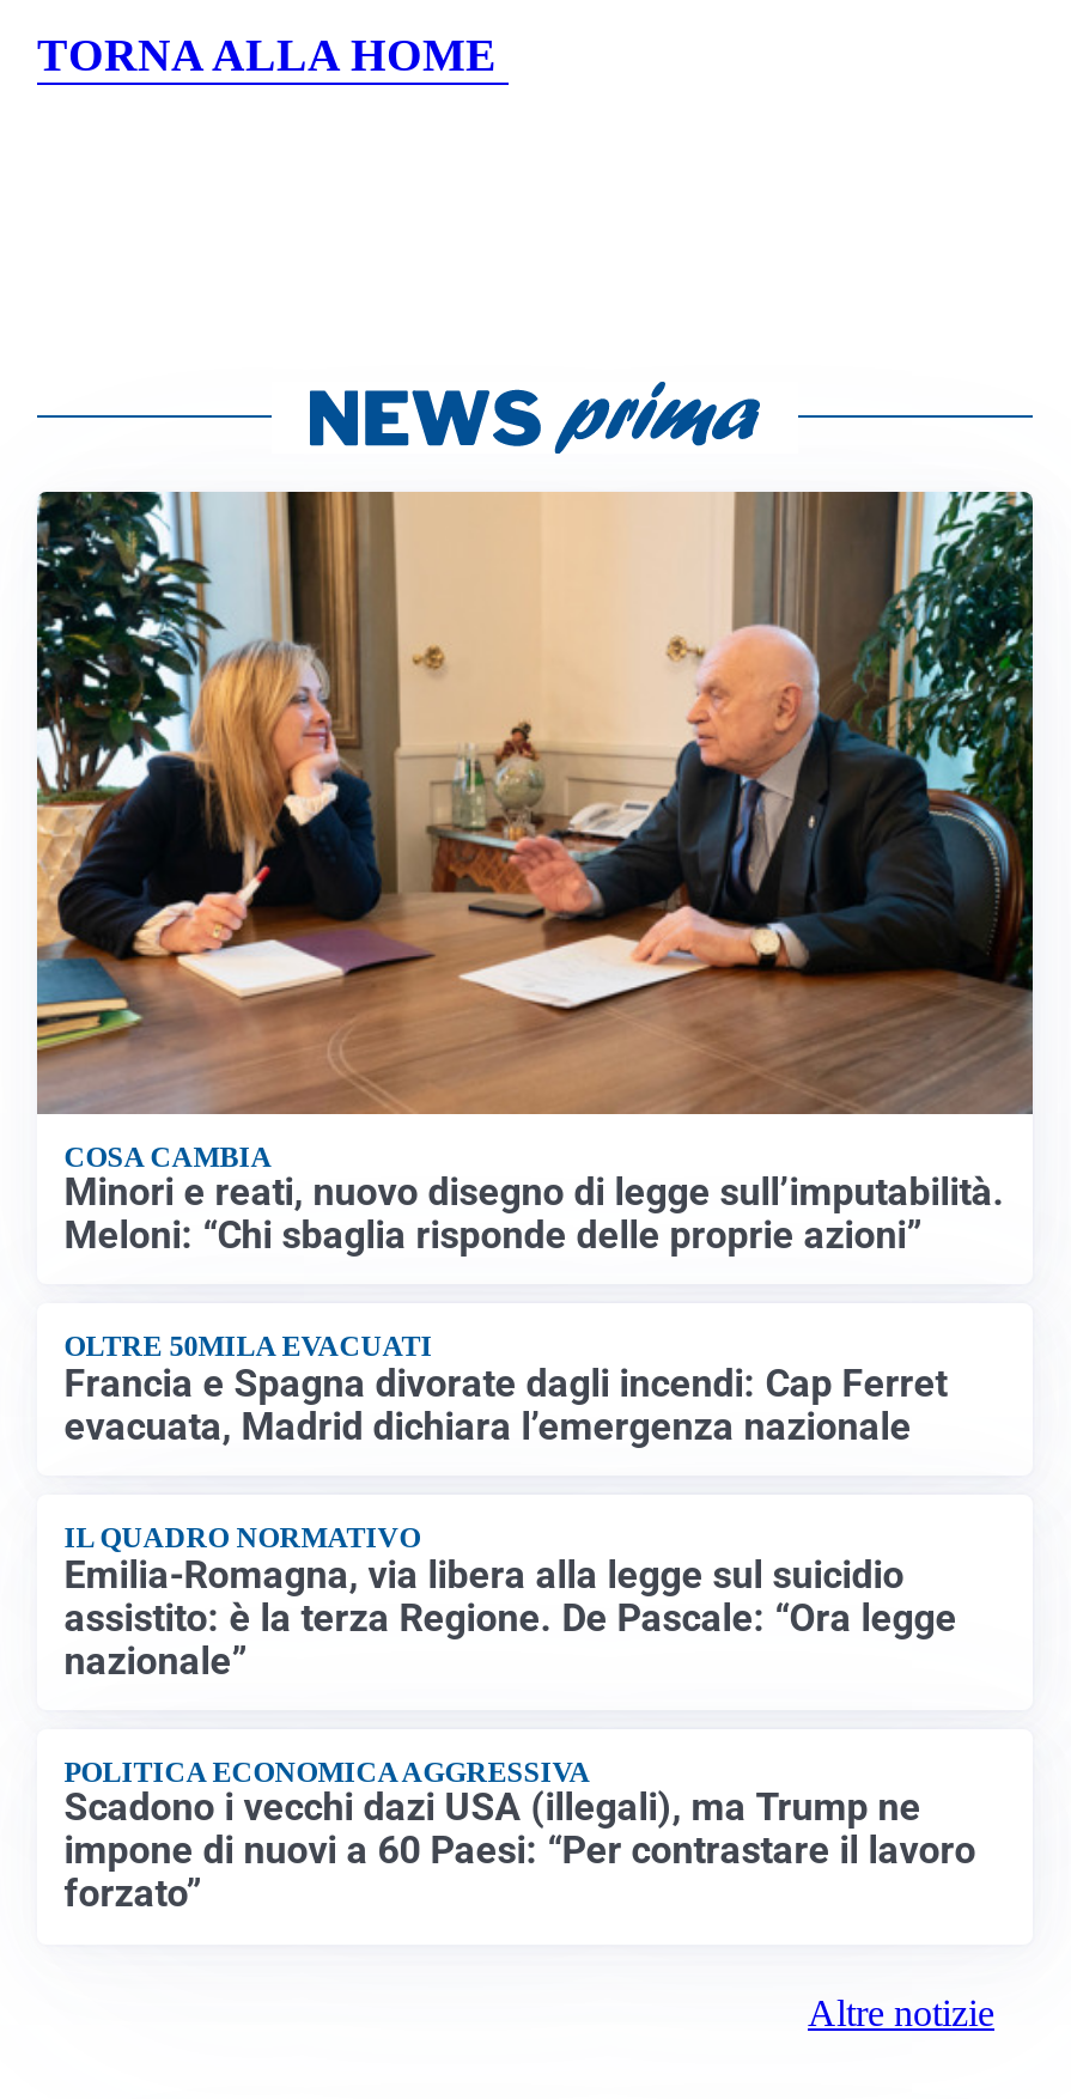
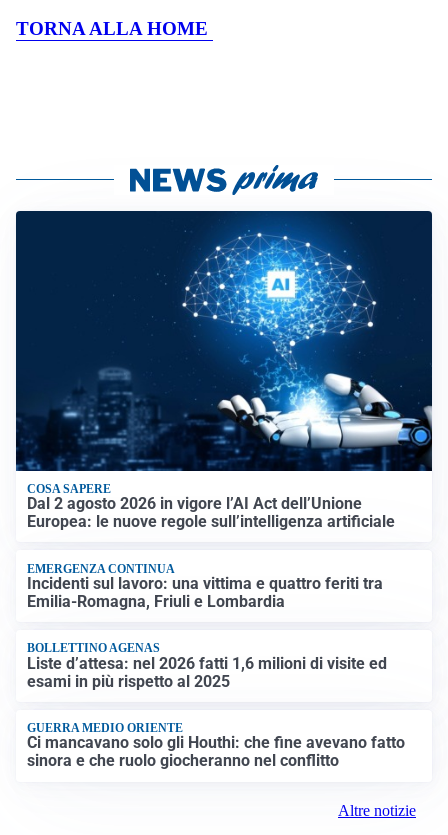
[35,489,1035,1258] [image] | COSA CAMBIA | Minori e reati, nuovo disegno di legge sull’imputabilità. | Meloni: “Chi sbaglia risponde delle proprie azioni” -> [15,210,433,531] [image] | COSA SAPERE | Dal 2 agosto 2026 in vigore l’AI Act dell’Unione | Europea: le nuove regole sull’intelligenza artificiale
[64,1331,947,1449] OLTRE 50MILA EVACUATI | Francia e Spagna divorate dagli incendi: Cap Ferret | evacuata, Madrid dichiara l’emergenza nazionale -> [27,562,383,611] EMERGENZA CONTINUA | Incidenti sul lavoro: una vittima e quattro feriti tra | Emilia-Romagna, Friuli e Lombardia
[64,1522,957,1683] IL QUADRO NORMATIVO | Emilia-Romagna, via libera alla legge sul suicidio | assistito: è la terza Regione. De Pascale: “Ora legge | nazionale” -> [27,641,387,691] BOLLETTINO AGENAS | Liste d’attesa: nel 2026 fatti 1,6 milioni di visite ed | esami in più rispetto al 2025
[64,1756,976,1917] POLITICA ECONOMICA AGGRESSIVA | Scadono i vecchi dazi USA (illegali), ma Trump ne | impone di nuovi a 60 Paesi: “Per contrastare il lavoro | forzato” -> [27,721,405,770] GUERRA MEDIO ORIENTE | Ci mancavano solo gli Houthi: che fine avevano fatto | sinora e che ruolo giocheranno nel conflitto

